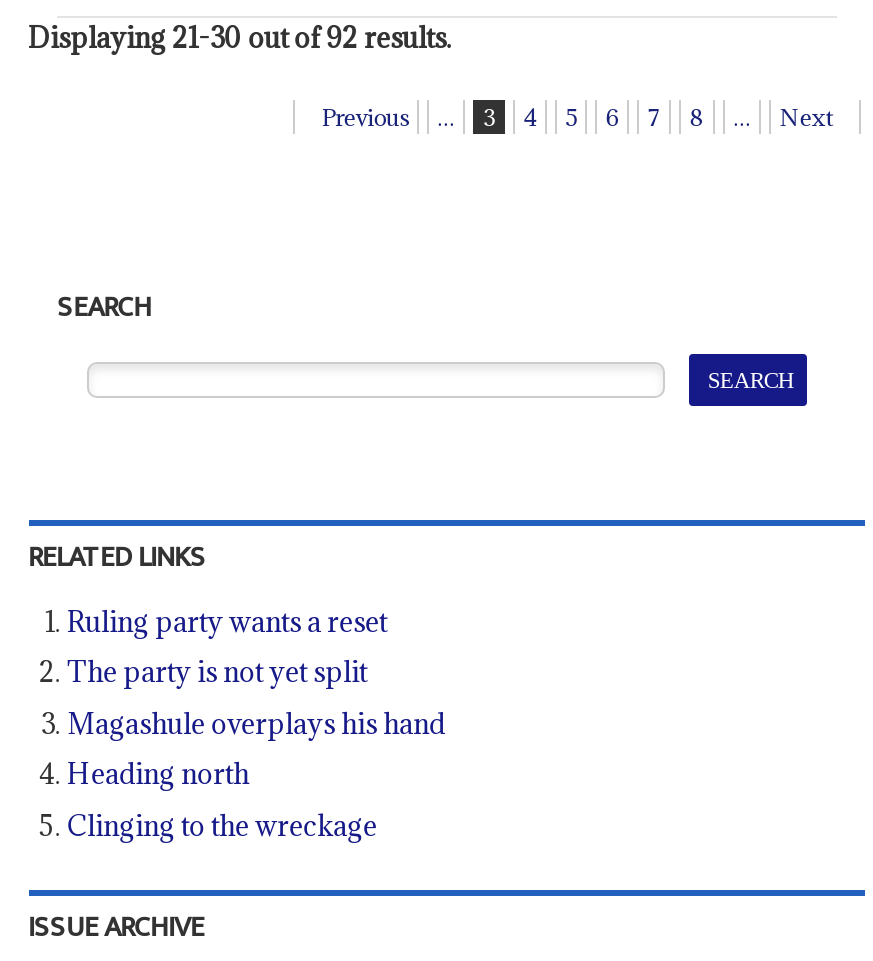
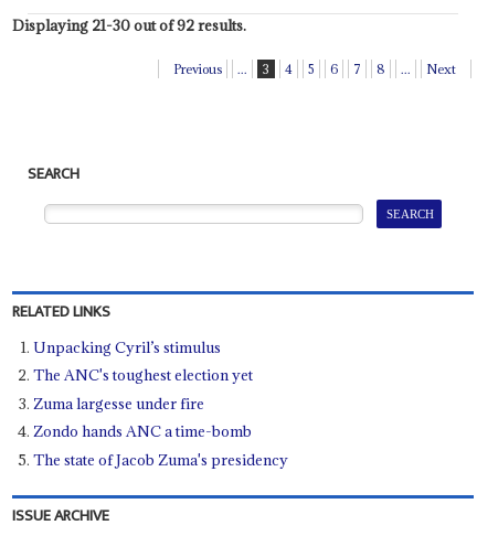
[67,604,445,844] Ruling party wants a reset | The party is not yet split | Magashule overplays his hand | Heading north | Clinging to the wreckage -> [33,337,288,470] Unpacking Cyril’s stimulus | The ANC's toughest election yet | Zuma largesse under fire | Zondo hands ANC a time-bomb | The state of Jacob Zuma's presidency

